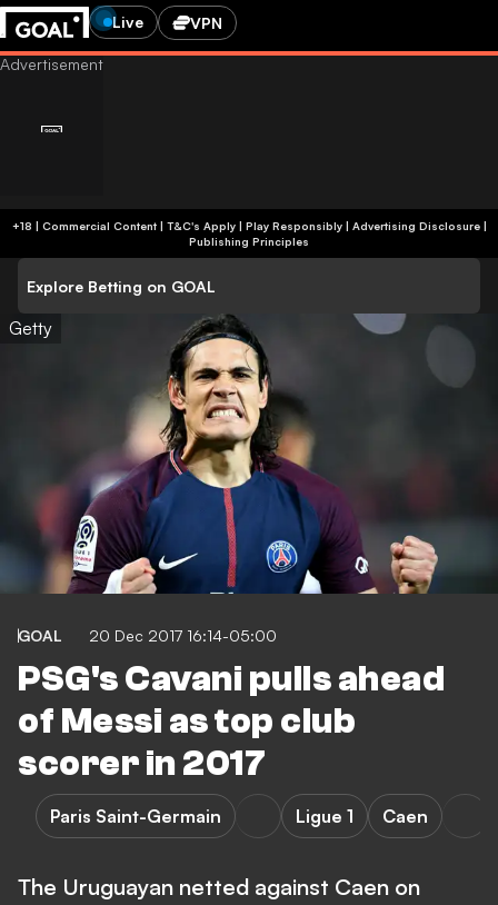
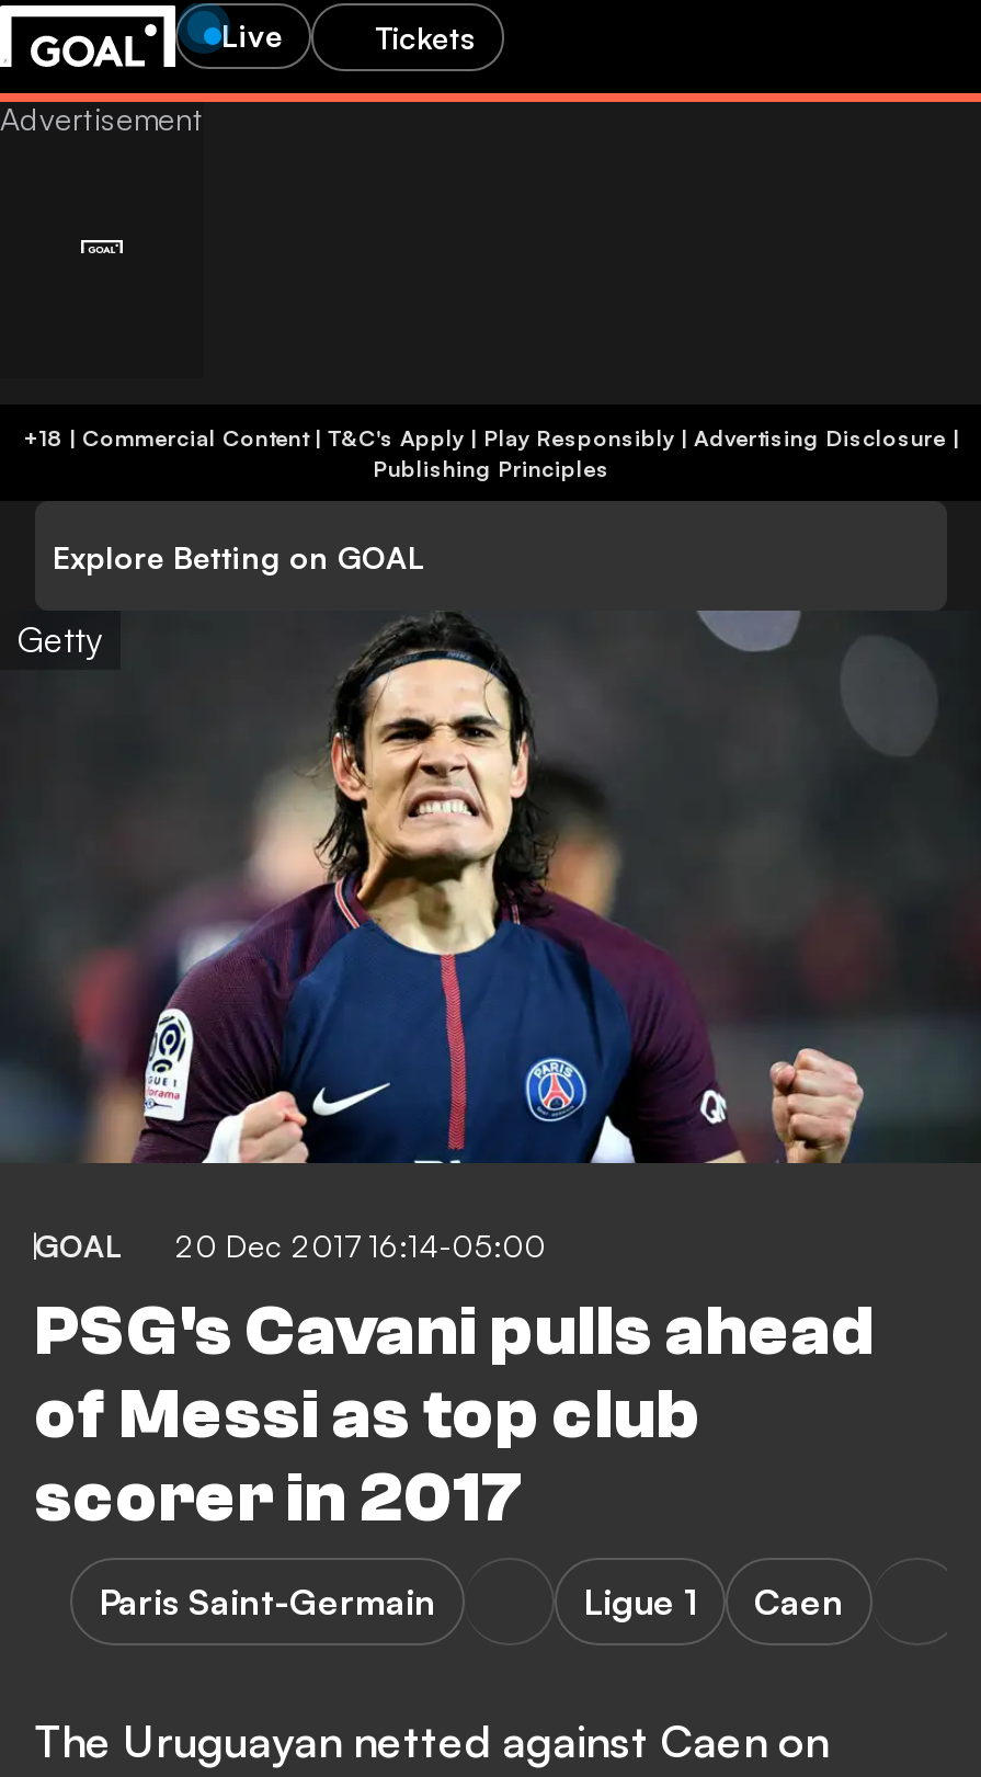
[190,13,222,32] VPN -> [375,18,476,55] Tickets

